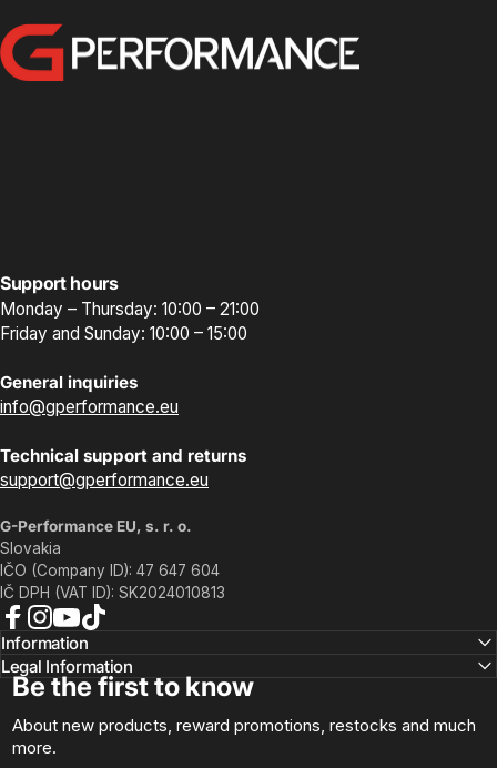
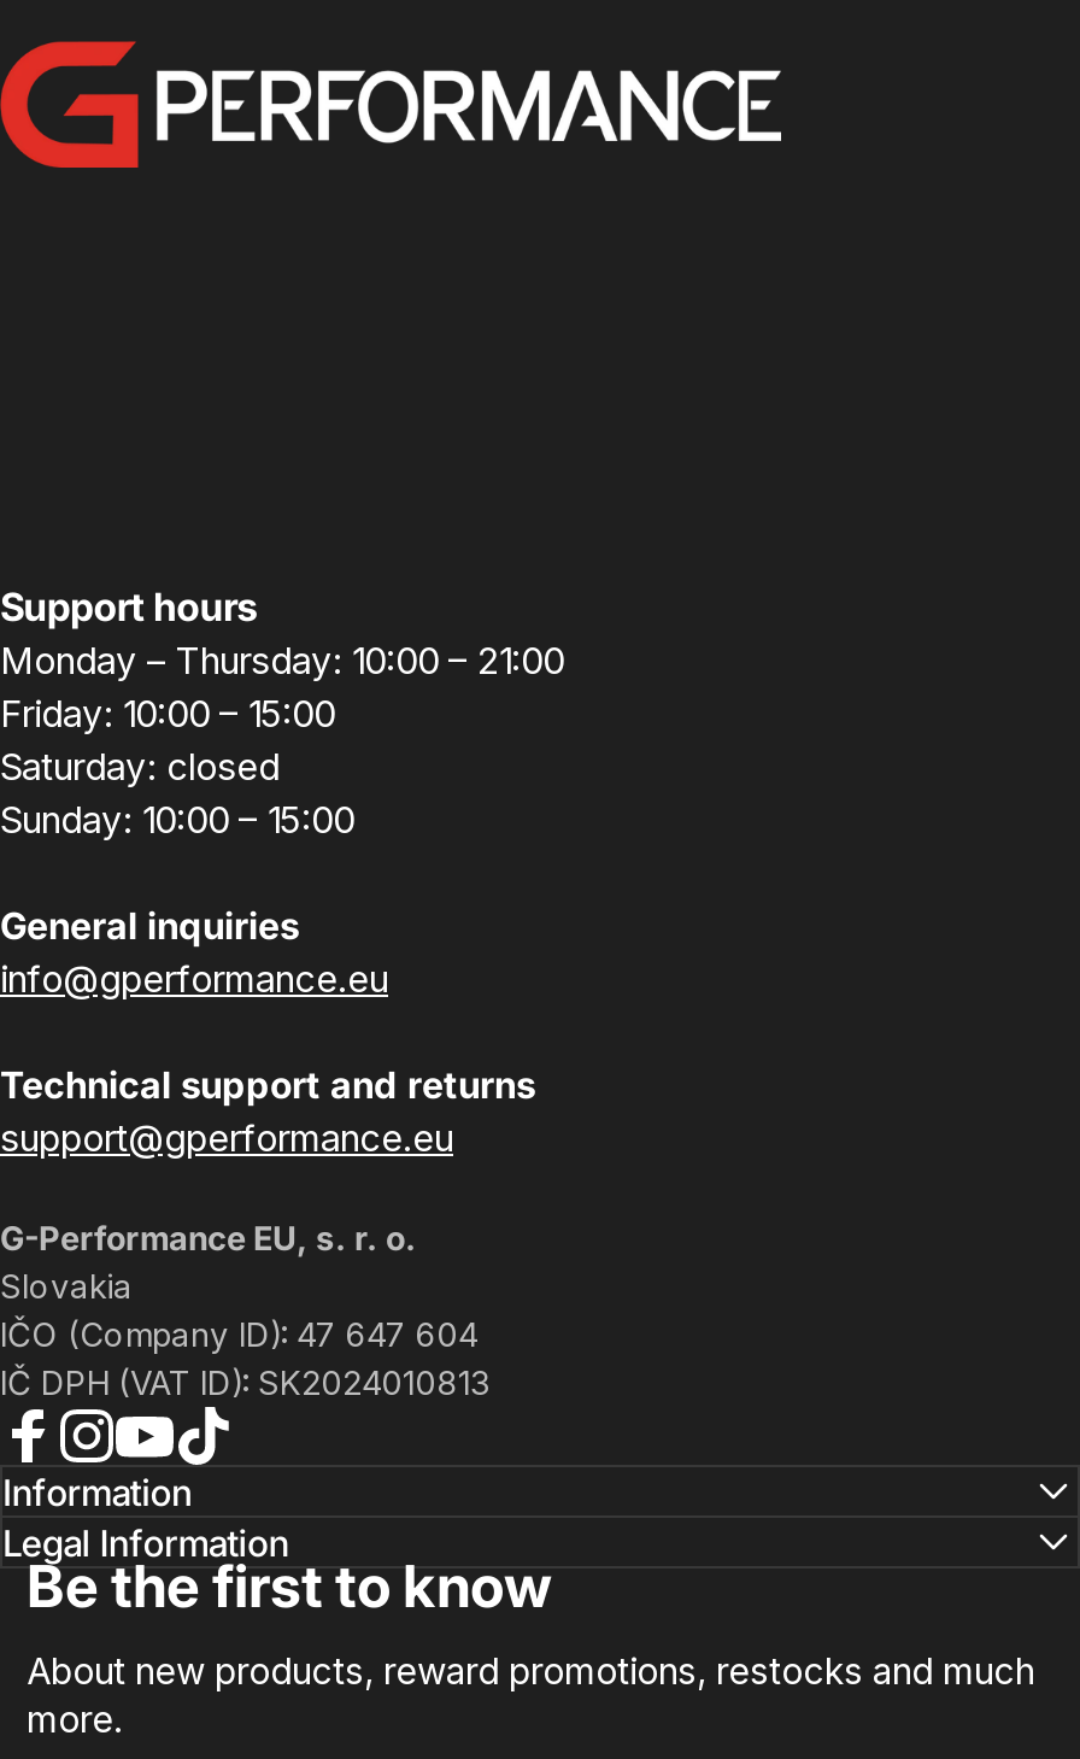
[0,323,247,344] Friday and Sunday: 10:00 – 15:00 -> [0,692,354,844] Friday: 10:00 – 15:00 | Saturday: closed | Sunday: 10:00 – 15:00

